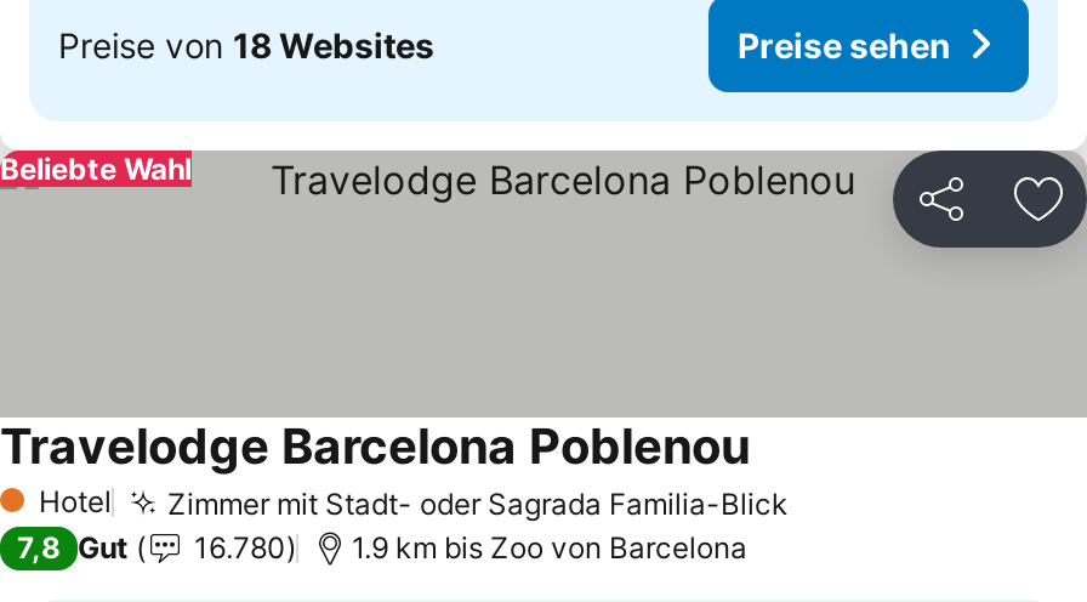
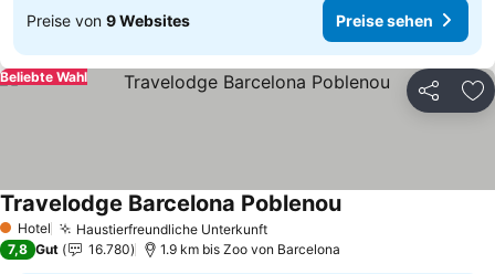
[58,23,434,64] Preise von 18 Websites -> [27,10,190,29] Preise von 9 Websites
[167,484,789,521] Zimmer mit Stadt- oder Sagrada Familia-Blick -> [76,220,267,237] Haustierfreundliche Unterkunft

